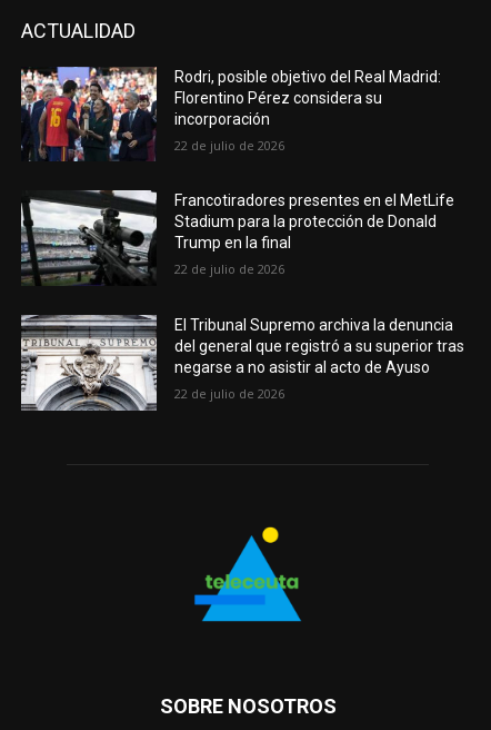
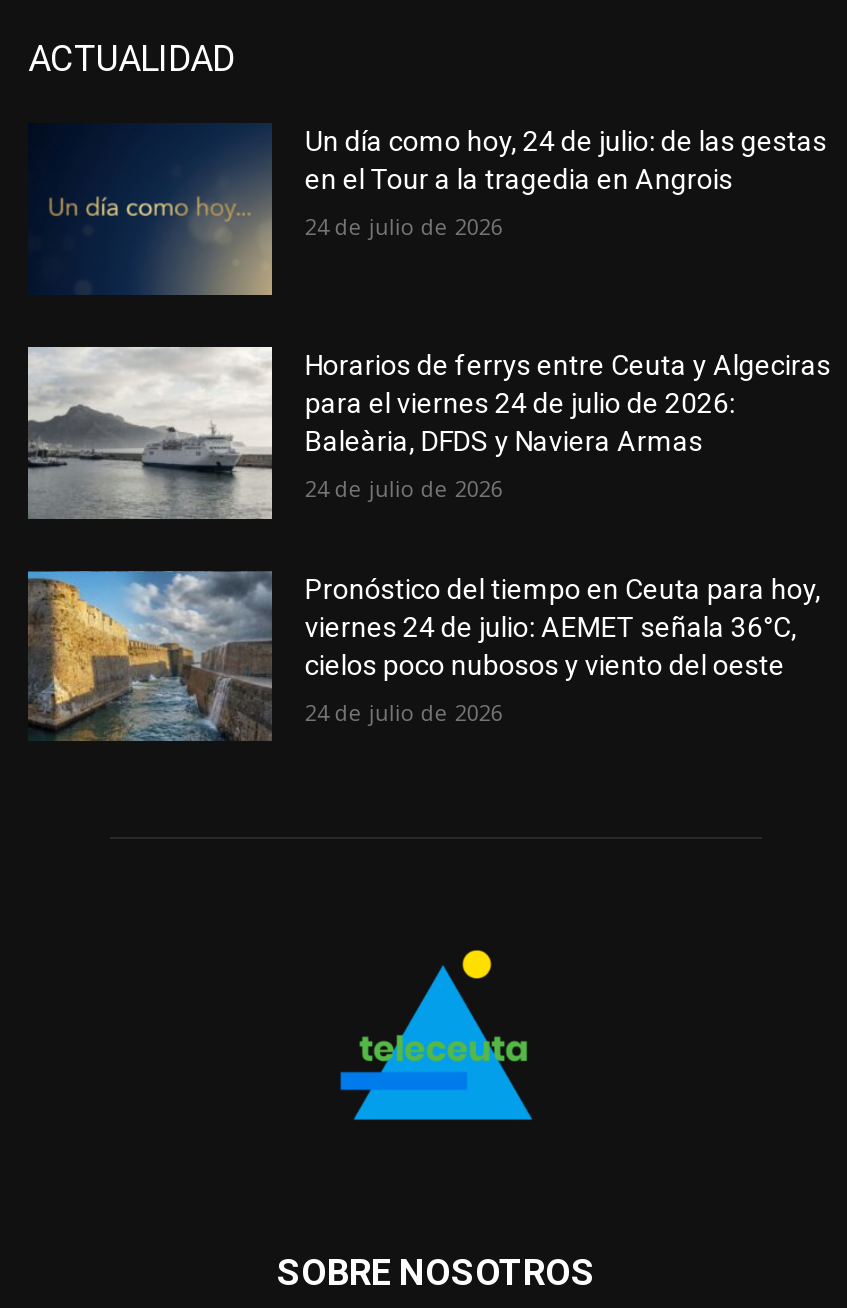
[20,66,441,162] [image] | Rodri, posible objetivo del Real Madrid: | Florentino Pérez considera su | incorporación -> [28,124,827,296] [image] | Un día como hoy, 24 de julio: de las gestas | en el Tour a la tragedia en Angrois
[175,136,285,153] 22 de julio de 2026 -> [305,211,503,241] 24 de julio de 2026
[21,189,455,287] [image] | Francotiradores presentes en el MetLife | Stadium para la protección de Donald | Trump en la final -> [26,344,831,522] [image] | Horarios de ferrys entre Ceuta y Algeciras | para el viernes 24 de julio de 2026: | Baleària, DFDS y Naviera Armas
[175,261,285,277] 22 de julio de 2026 -> [305,472,503,502] 24 de julio de 2026
[20,314,465,412] [image] | El Tribunal Supremo archiva la denuncia | del general que registró a su superior tras | negarse a no asistir al acto de Ayuso -> [28,570,821,742] [image] | Pronóstico del tiempo en Ceuta para hoy, | viernes 24 de julio: AEMET señala 36°C, | cielos poco nubosos y viento del oeste
[175,385,285,402] 22 de julio de 2026 -> [305,696,503,726] 24 de julio de 2026

